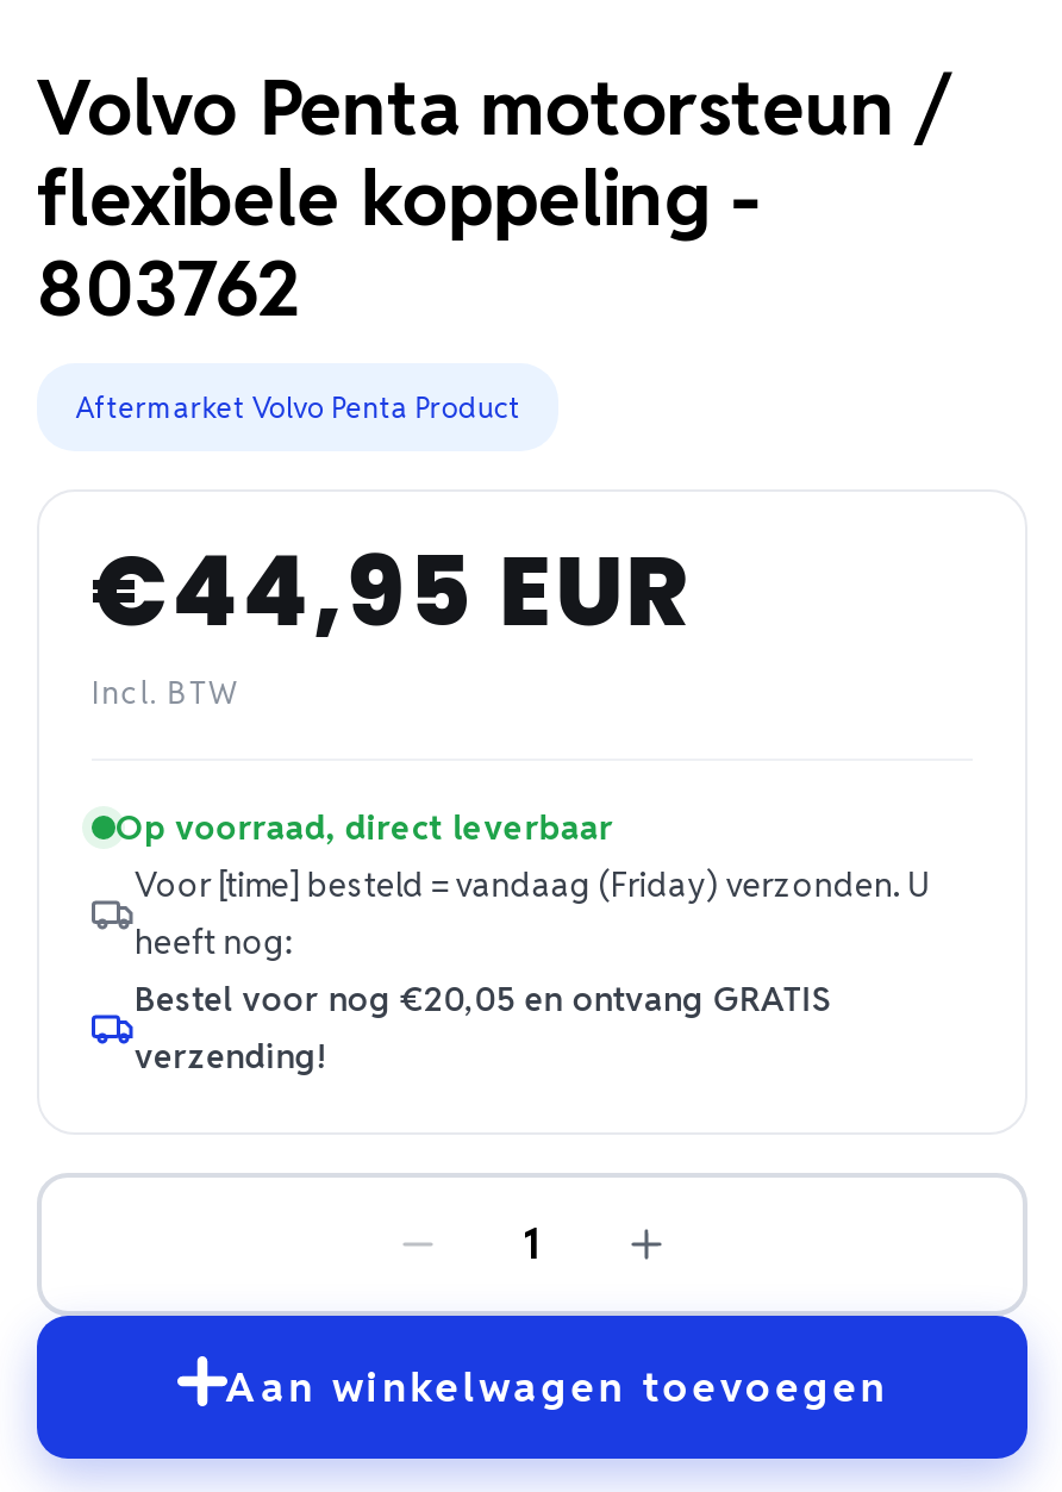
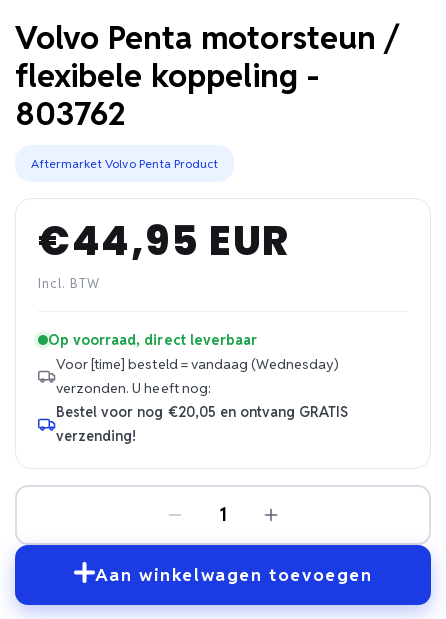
[135,862,929,962] Voor [time] besteld = vandaag (Friday) verzonden. U | heeft nog: -> [56,354,339,396] Voor [time] besteld = vandaag (Wednesday) | verzonden. U heeft nog:

